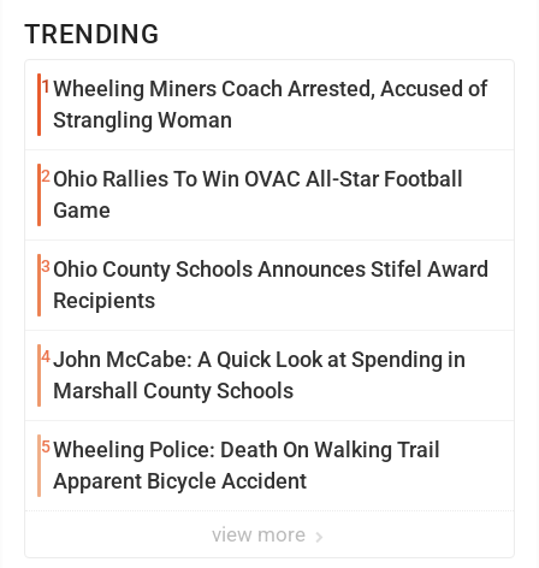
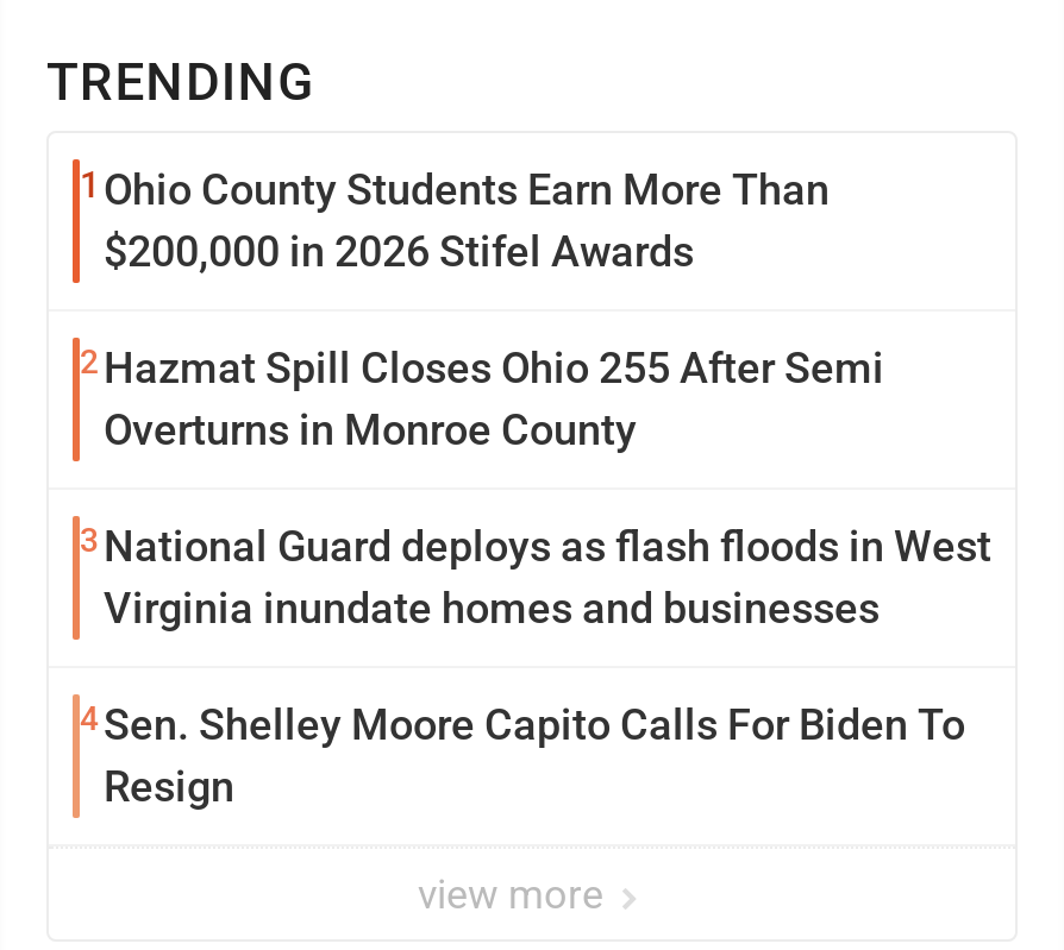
[41,76,488,493] 1 Wheeling Miners Coach Arrested, Accused of | Strangling Woman | 2 Ohio Rallies To Win OVAC All-Star Football | Game | 3 Ohio County Schools Announces Stifel Award | Recipients | 4 John McCabe: A Quick Look at Spending in | Marshall County Schools | 5 Wheeling Police: Death On Walking Trail | Apparent Bicycle Accident -> [80,164,991,811] 1 Ohio County Students Earn More Than | $200,000 in 2026 Stifel Awards | 2 Hazmat Spill Closes Ohio 255 After Semi | Overturns in Monroe County | 3 National Guard deploys as flash floods in West | Virginia inundate homes and businesses | 4 Sen. Shelley Moore Capito Calls For Biden To | Resign

